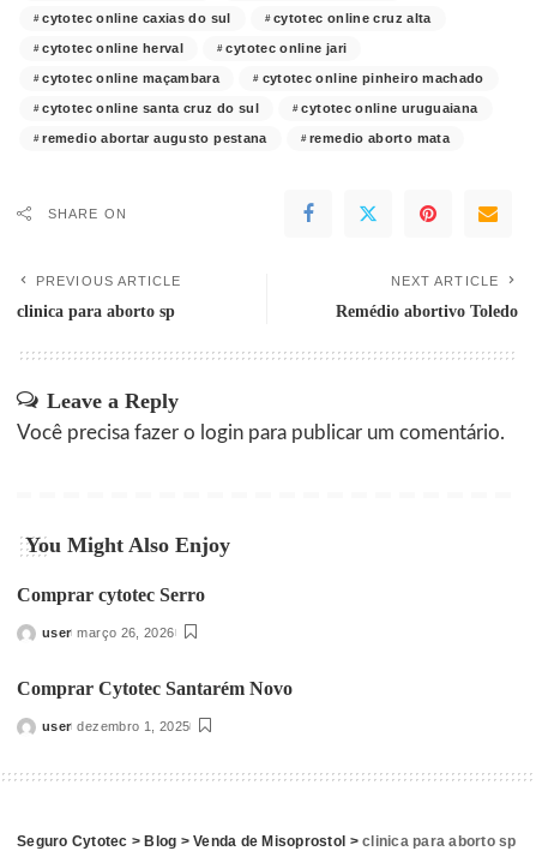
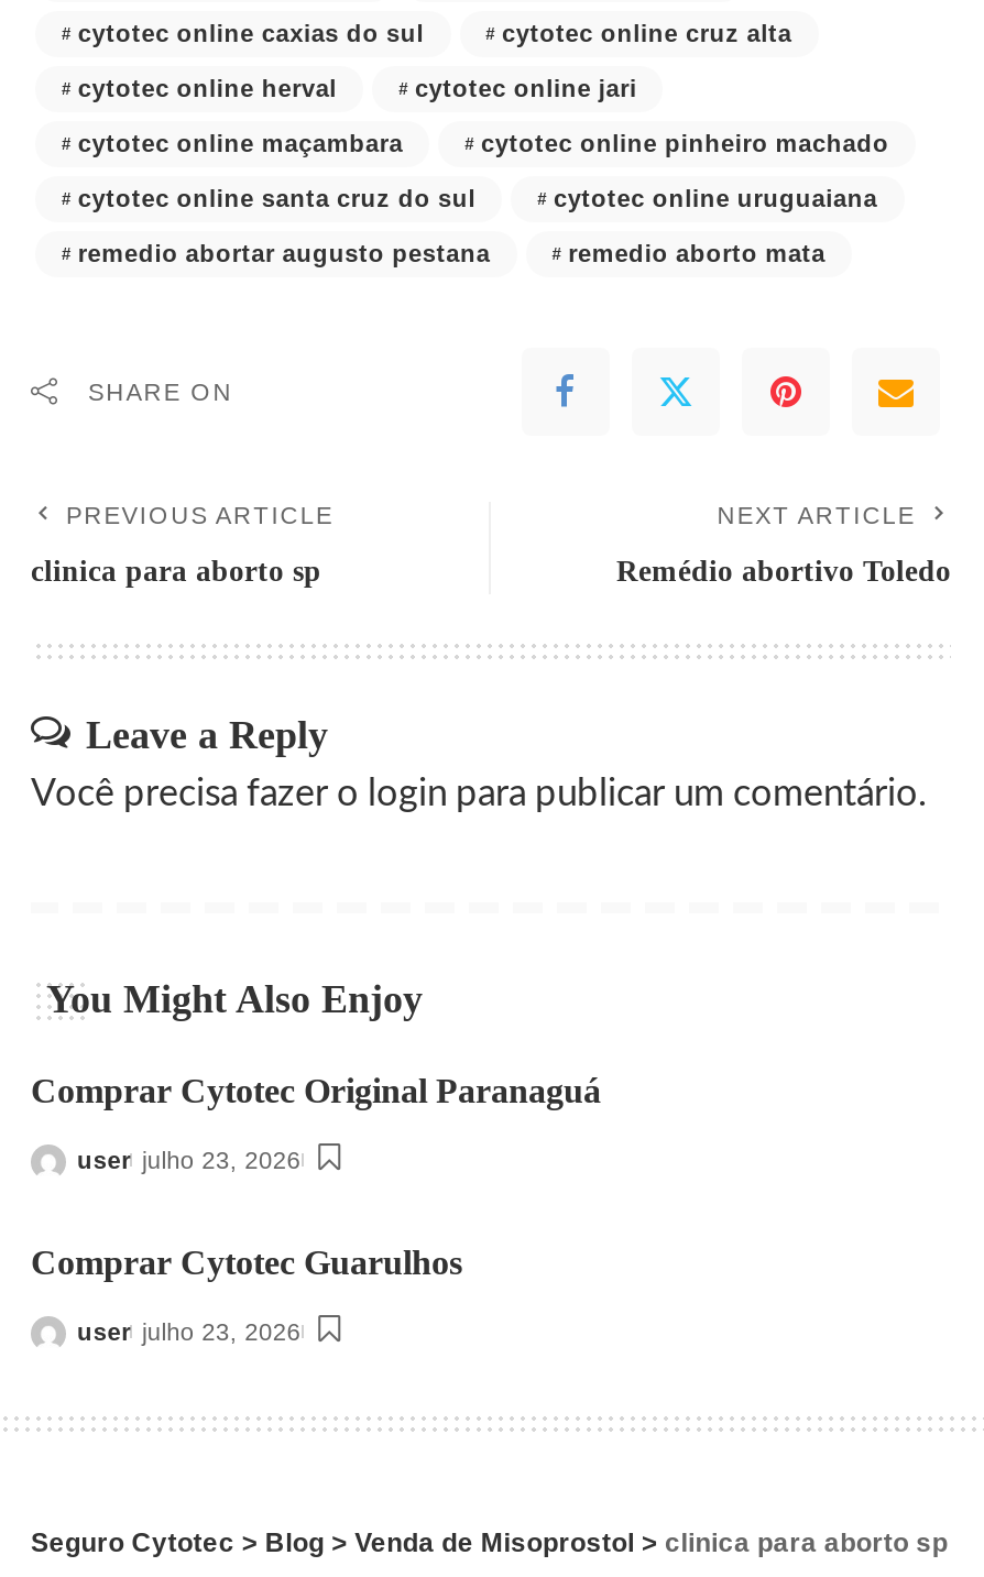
[17,585,205,605] Comprar cytotec Serro -> [31,1072,601,1110] Comprar Cytotec Original Paranaguá
[42,626,175,640] user março 26, 2026 -> [77,1147,301,1174] user julho 23, 2026
[17,679,293,699] Comprar Cytotec Santarém Novo -> [31,1244,462,1282] Comprar Cytotec Guarulhos
[42,719,190,734] user dezembro 1, 2025 -> [77,1319,301,1345] user julho 23, 2026

